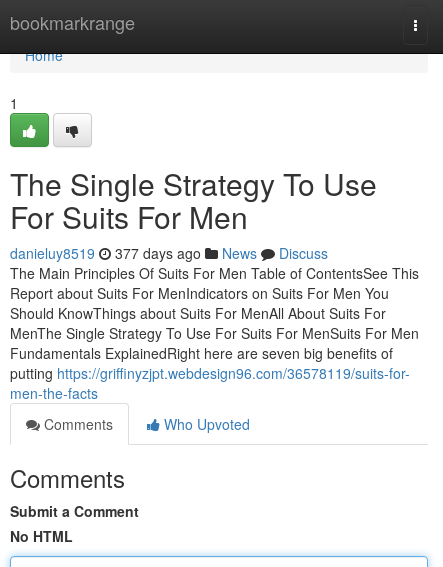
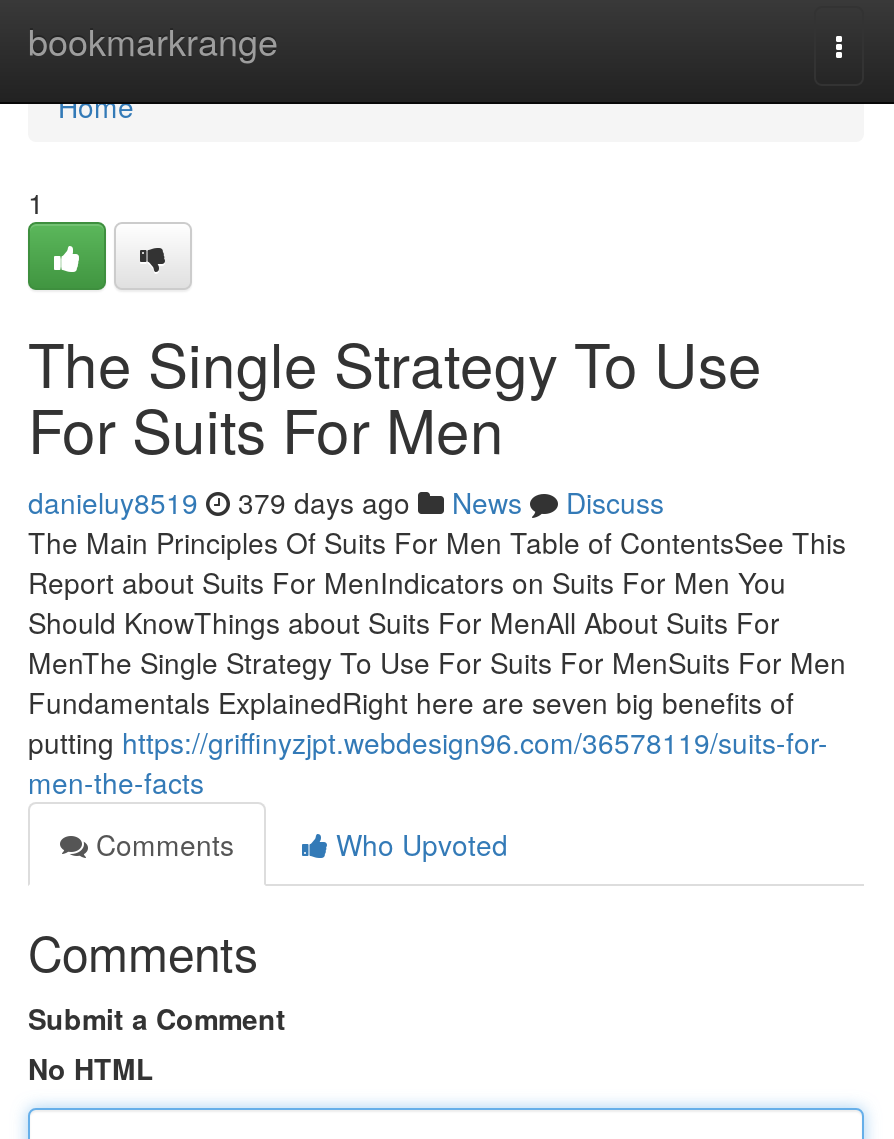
[10,243,328,263] danieluy8519 377 days ago News Discuss -> [28,482,664,522] danieluy8519 379 days ago News Discuss

